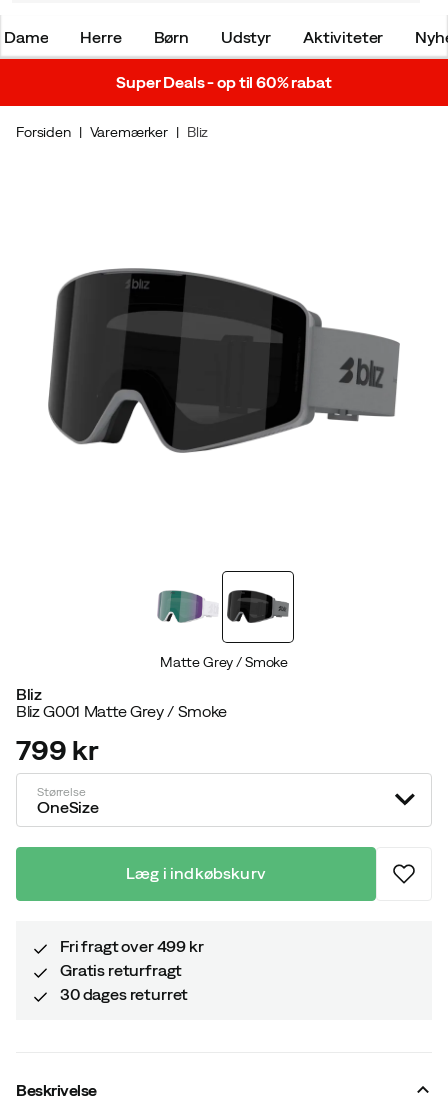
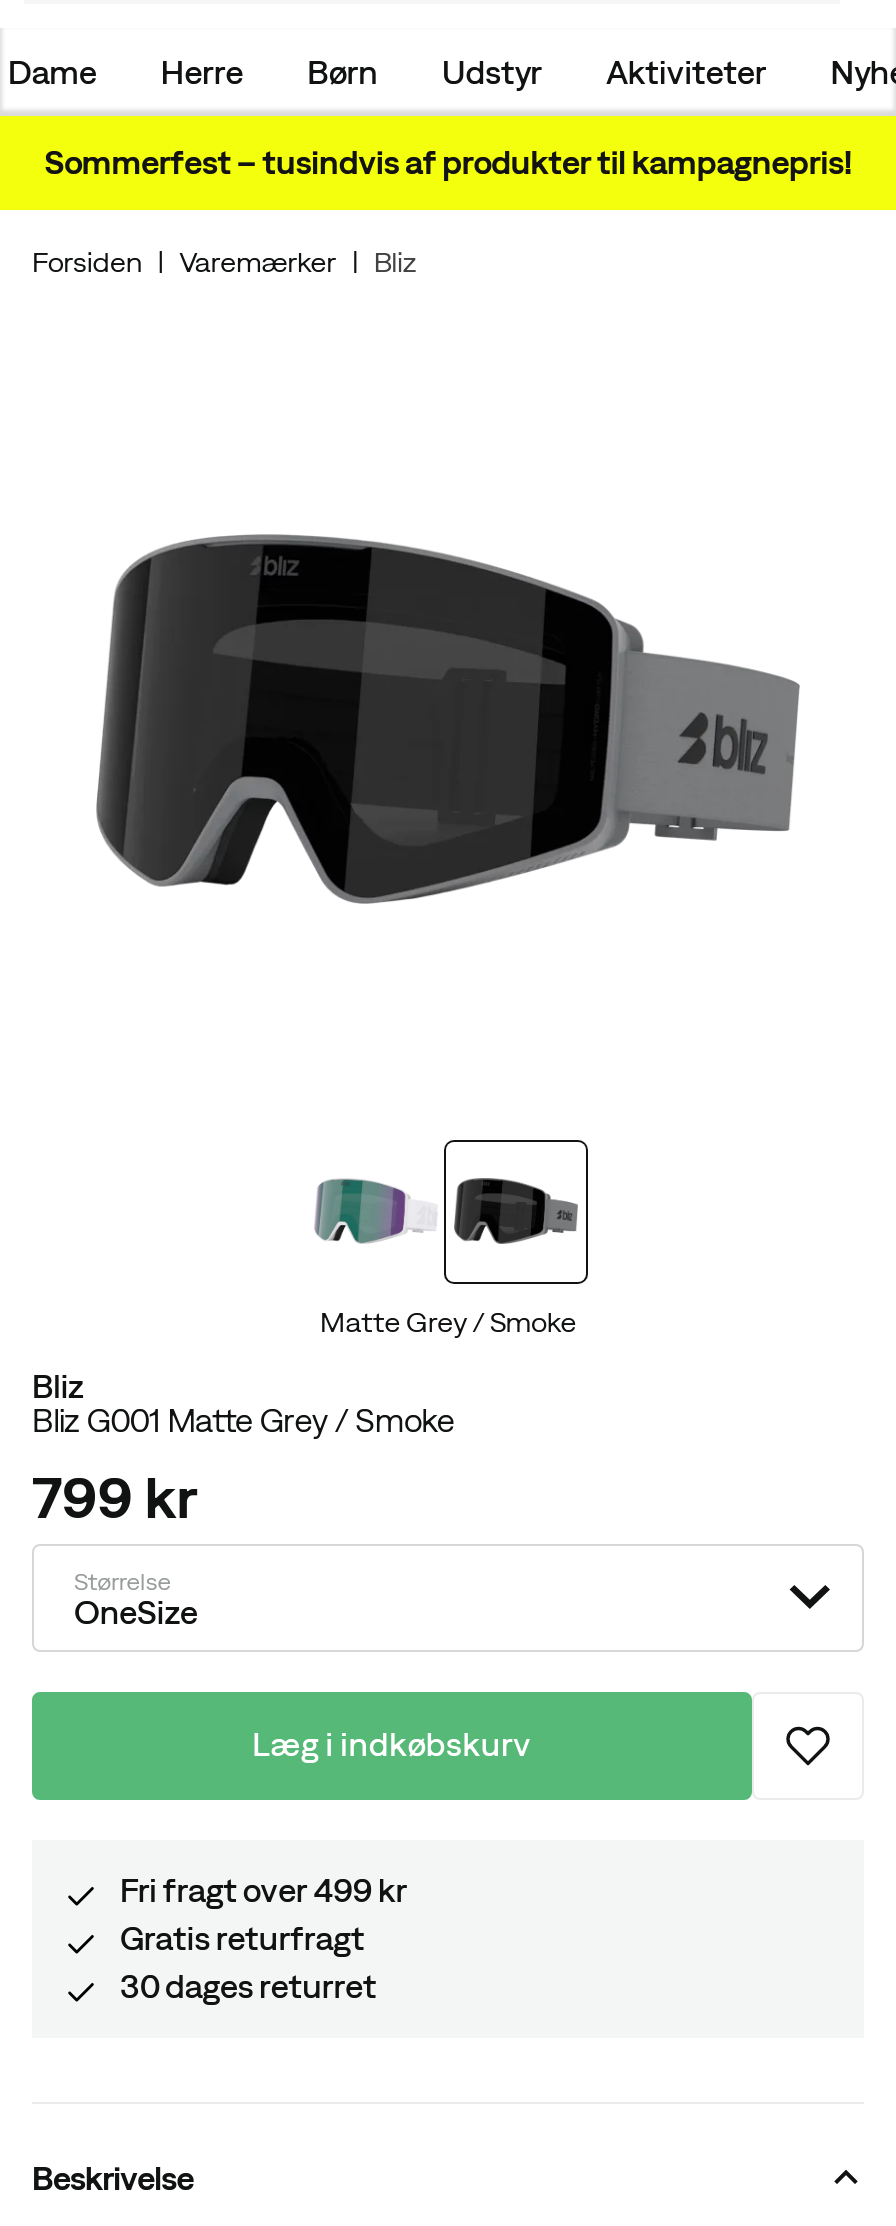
[116,73,332,91] Super Deals - op til 60% rabat -> [44,144,852,180] Sommerfest – tusindvis af produkter til kampagnepris!

